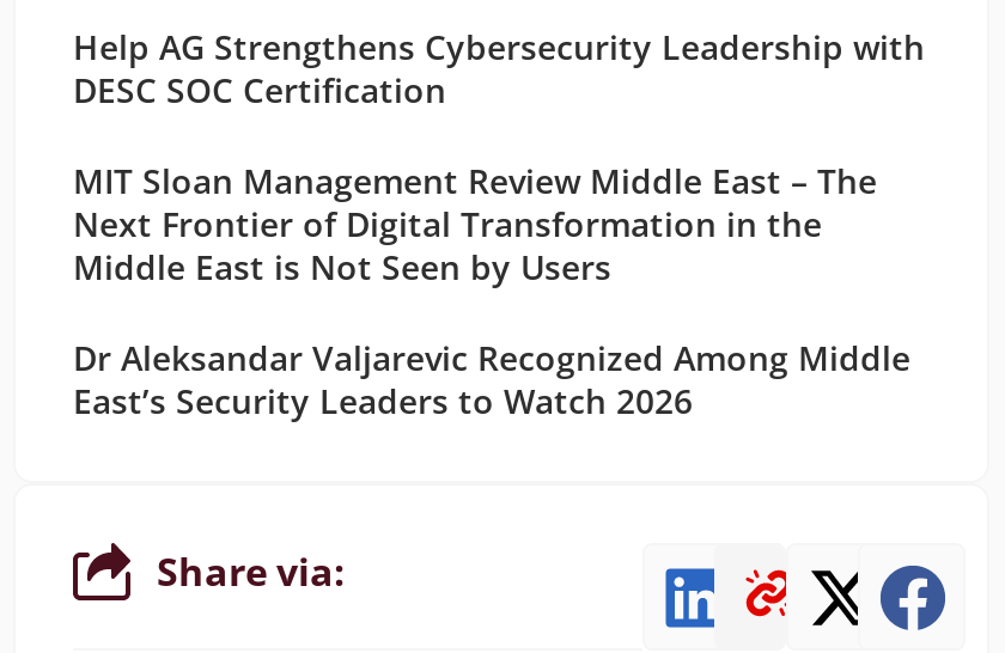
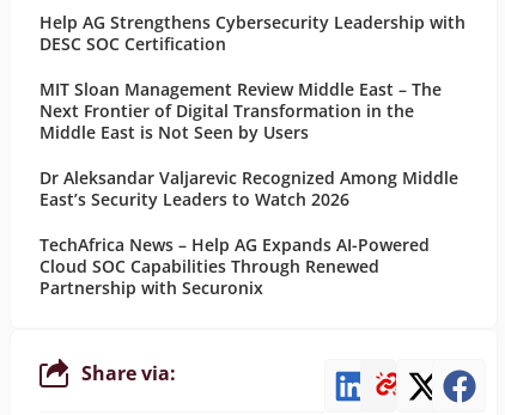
none -> [39,234,430,299] TechAfrica News – Help AG Expands AI-Powered | Cloud SOC Capabilities Through Renewed | Partnership with Securonix

